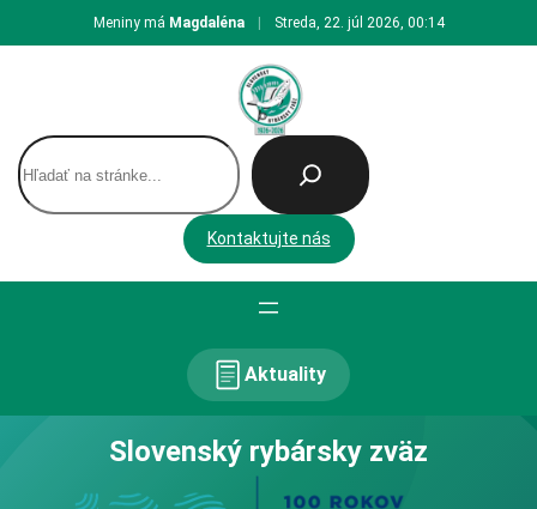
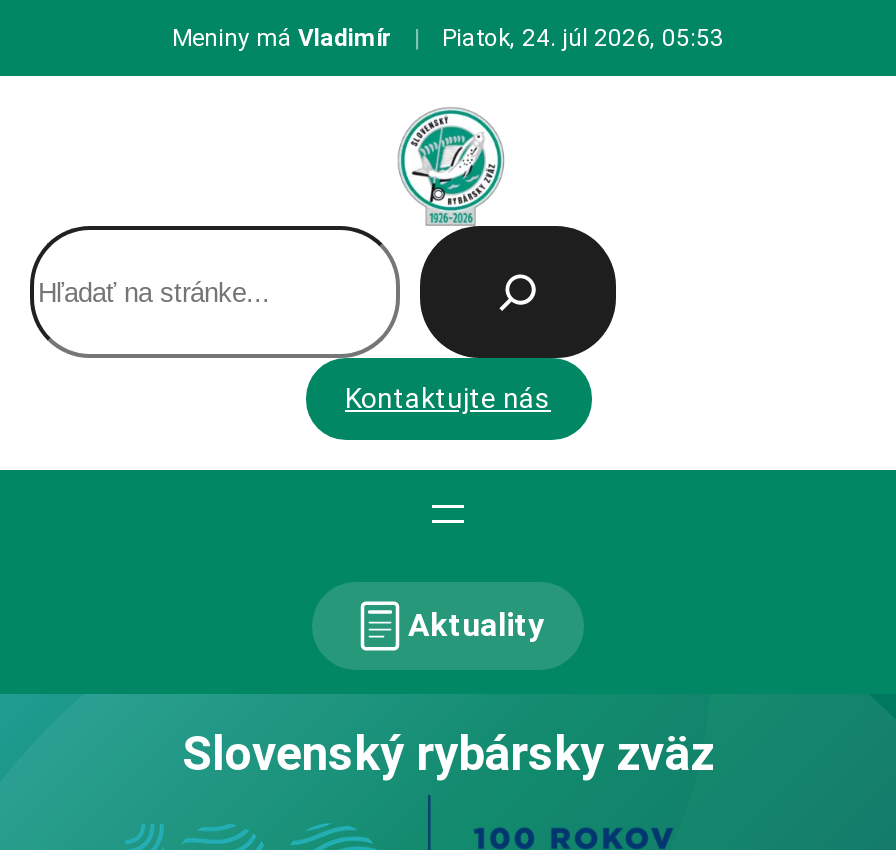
[93,14,244,31] Meniny má Magdaléna -> [172,24,392,52] Meniny má Vladimír
[274,14,444,31] Streda, 22. júl 2026, 00:14 -> [442,24,724,52] Piatok, 24. júl 2026, 05:53

